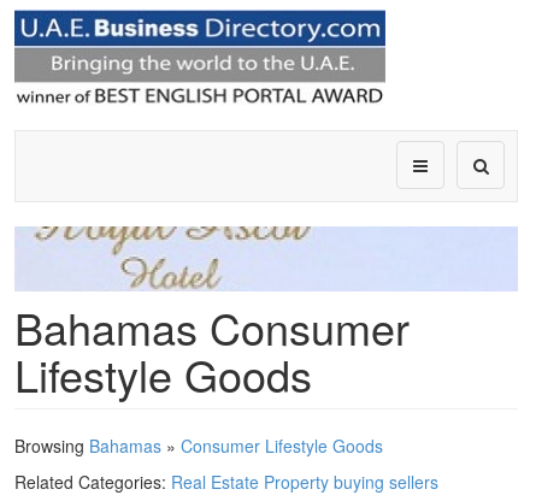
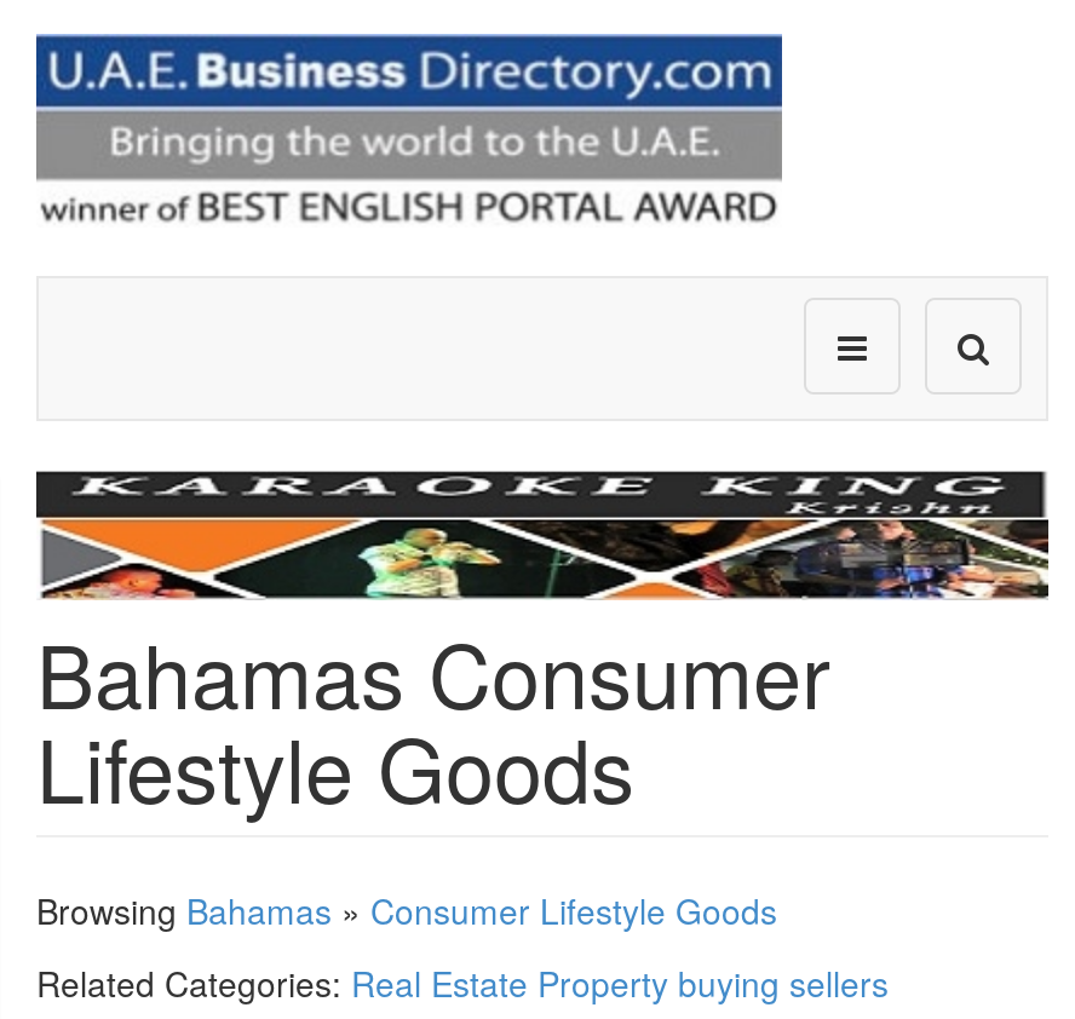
[14,226,518,291] [image] -> [34,470,1051,603] [image]

